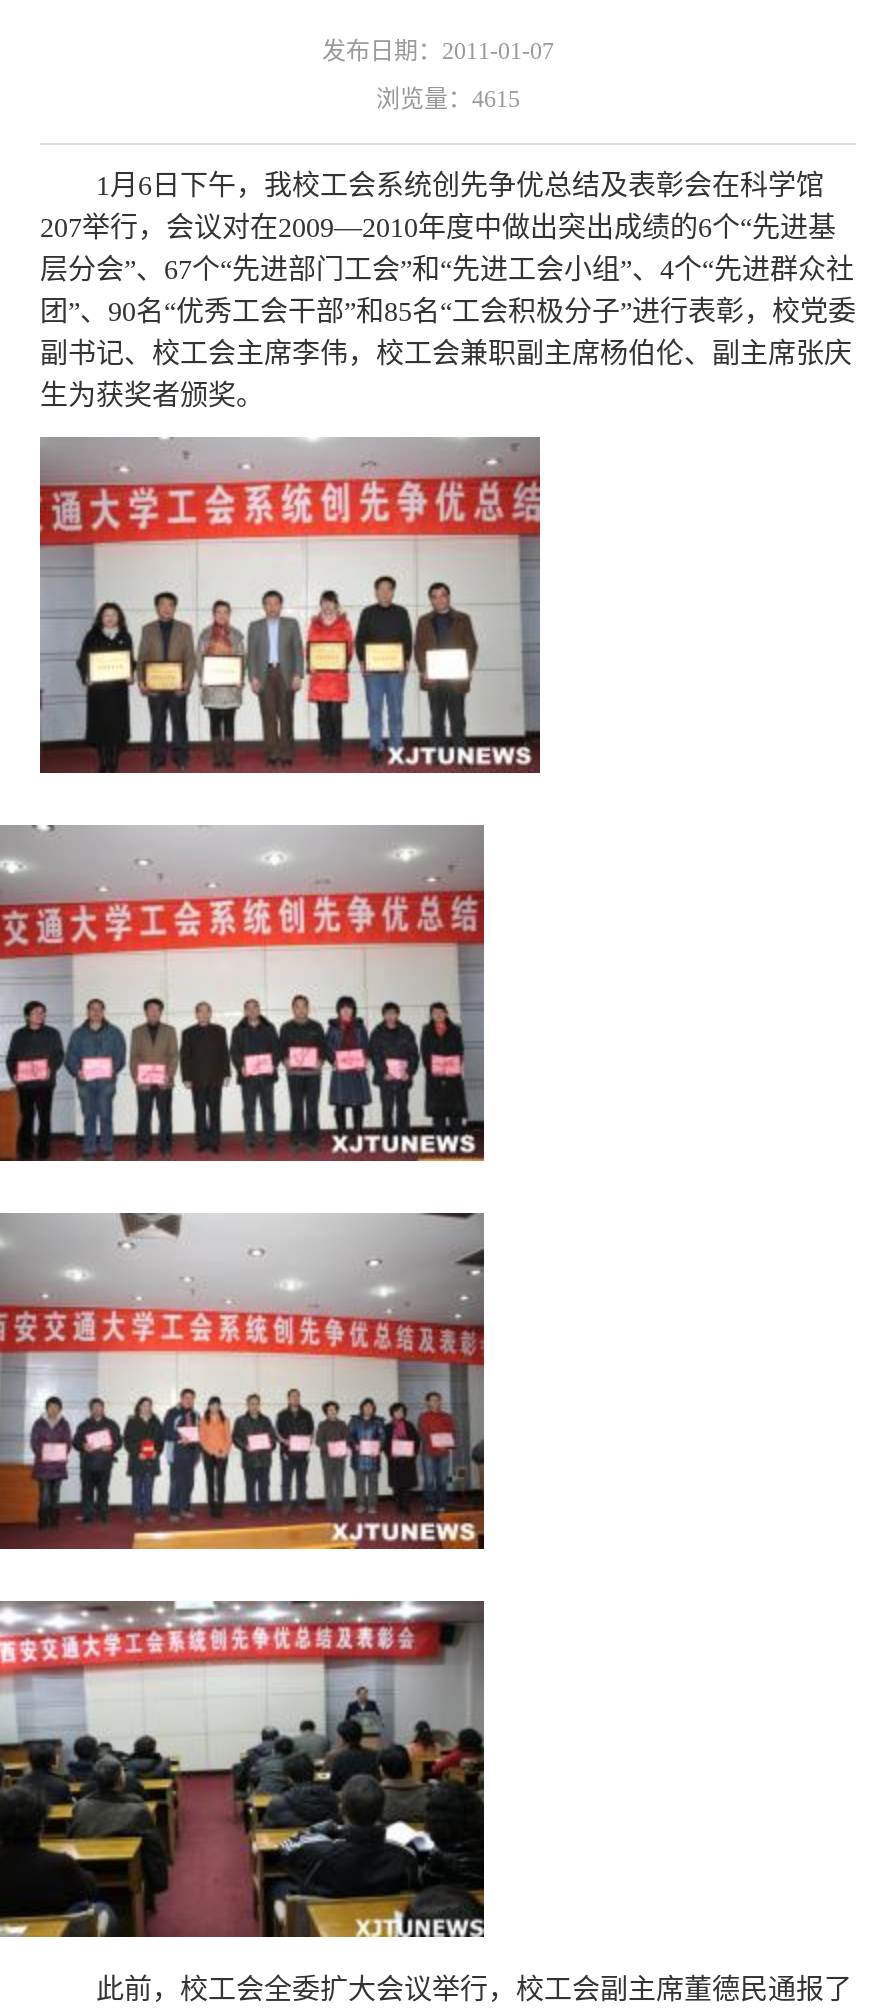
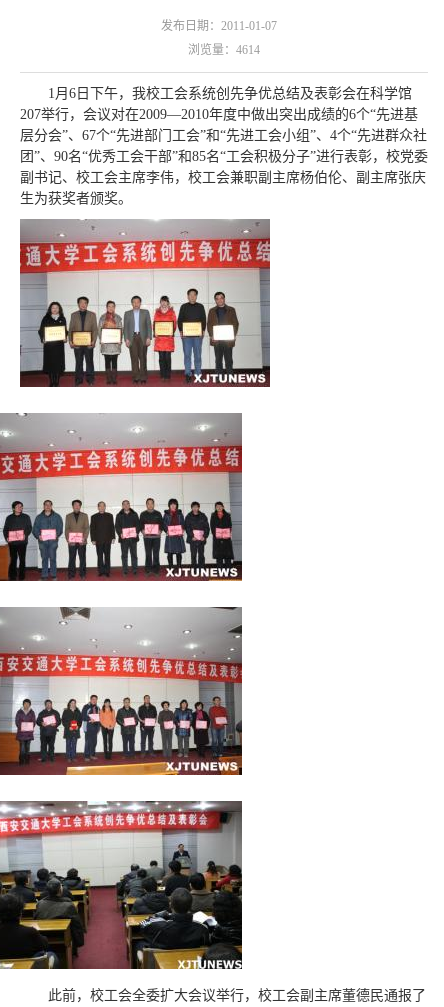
[376,85,520,113] 浏览量：4615 -> [188,43,260,57] 浏览量：4614

